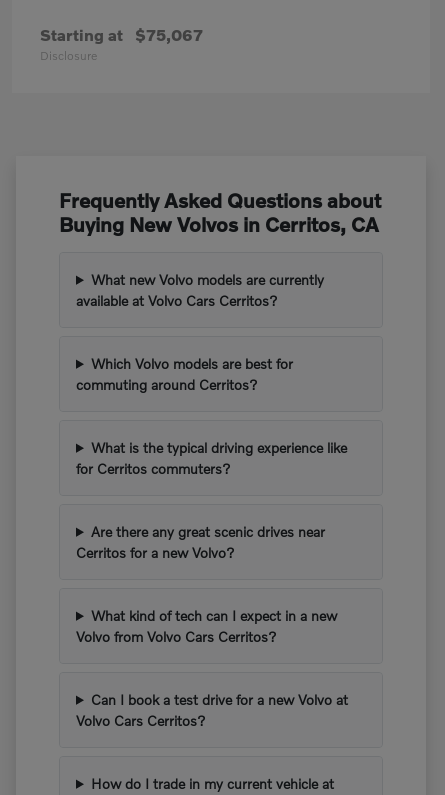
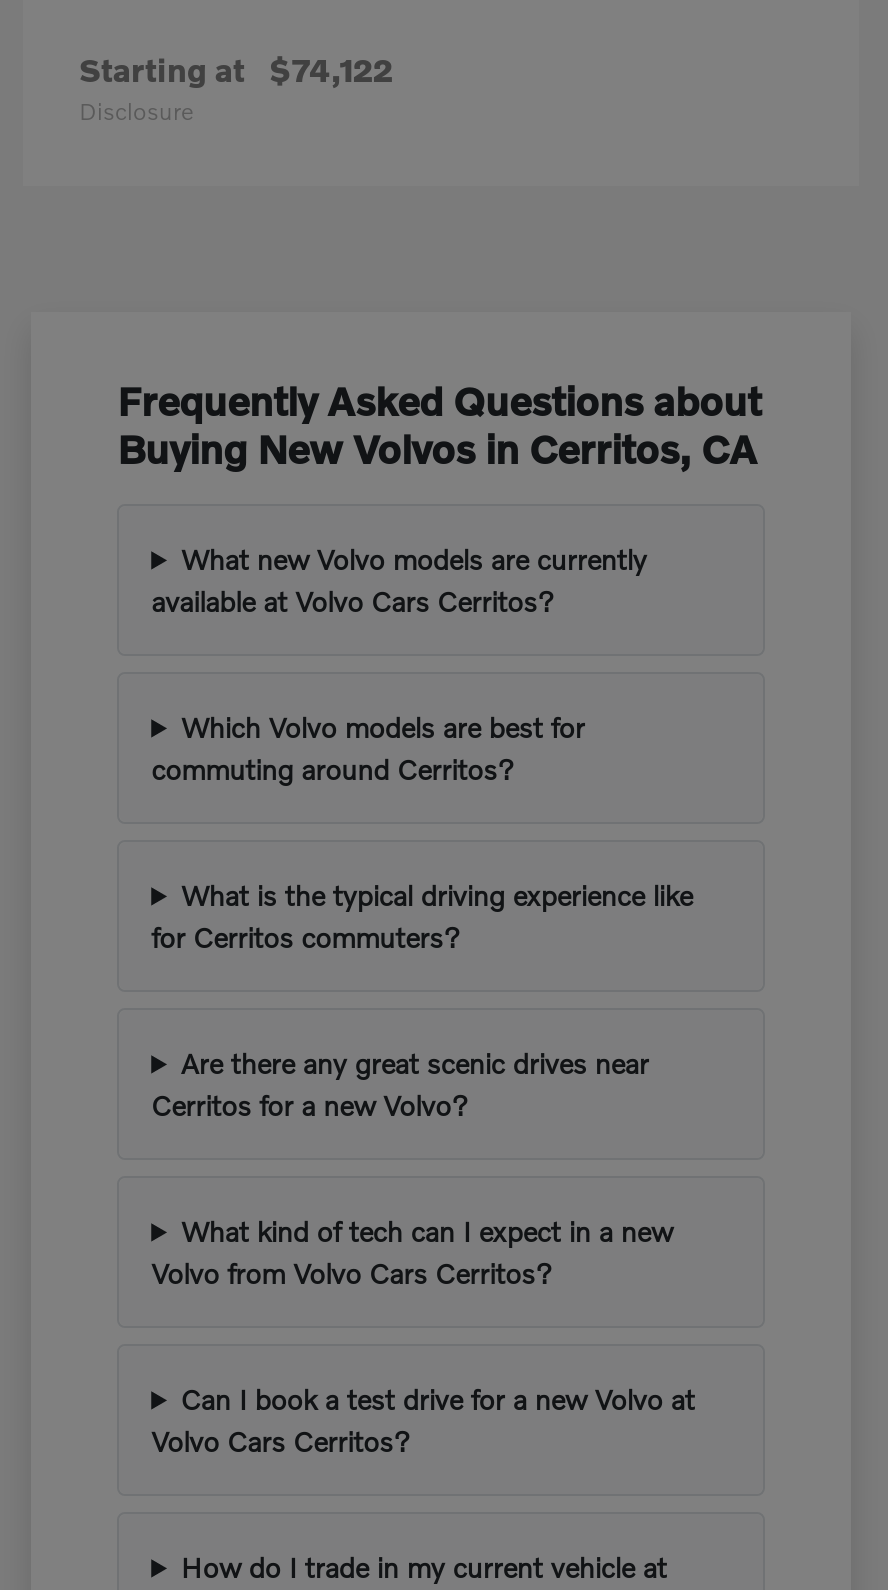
[40,25,203,44] Starting at $75,067 -> [79,50,393,88] Starting at $74,122

